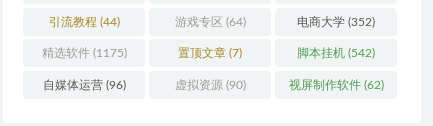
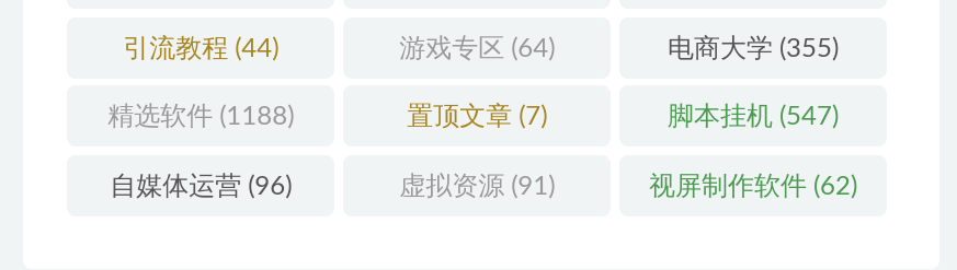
[297,16,375,28] 电商大学(352) -> [668,34,839,61] 电商大学(355)
[42,47,127,59] 精选软件(1175) -> [108,104,294,130] 精选软件(1188)
[297,47,375,59] 脚本挂机(542) -> [668,104,839,130] 脚本挂机(547)
[175,79,246,91] 虚拟资源(90) -> [399,173,555,199] 虚拟资源(91)

